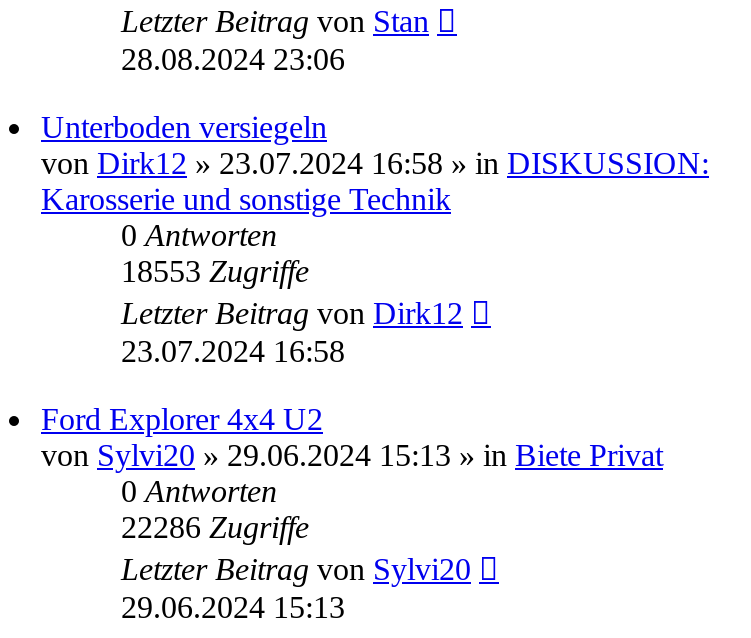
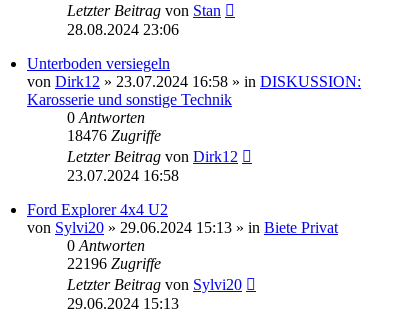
[121,254,309,288] 18553 Zugriffe -> [67,127,161,144] 18476 Zugriffe
[121,510,309,544] 22286 Zugriffe -> [67,255,161,272] 22196 Zugriffe

